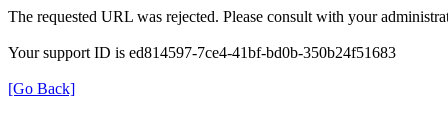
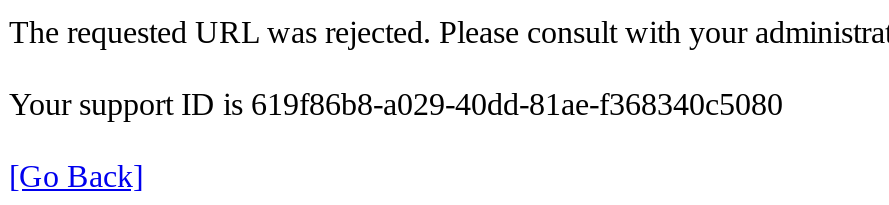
[8,44,396,61] Your support ID is ed814597-7ce4-41bf-bd0b-350b24f51683 -> [9,87,783,121] Your support ID is 619f86b8-a029-40dd-81ae-f368340c5080

